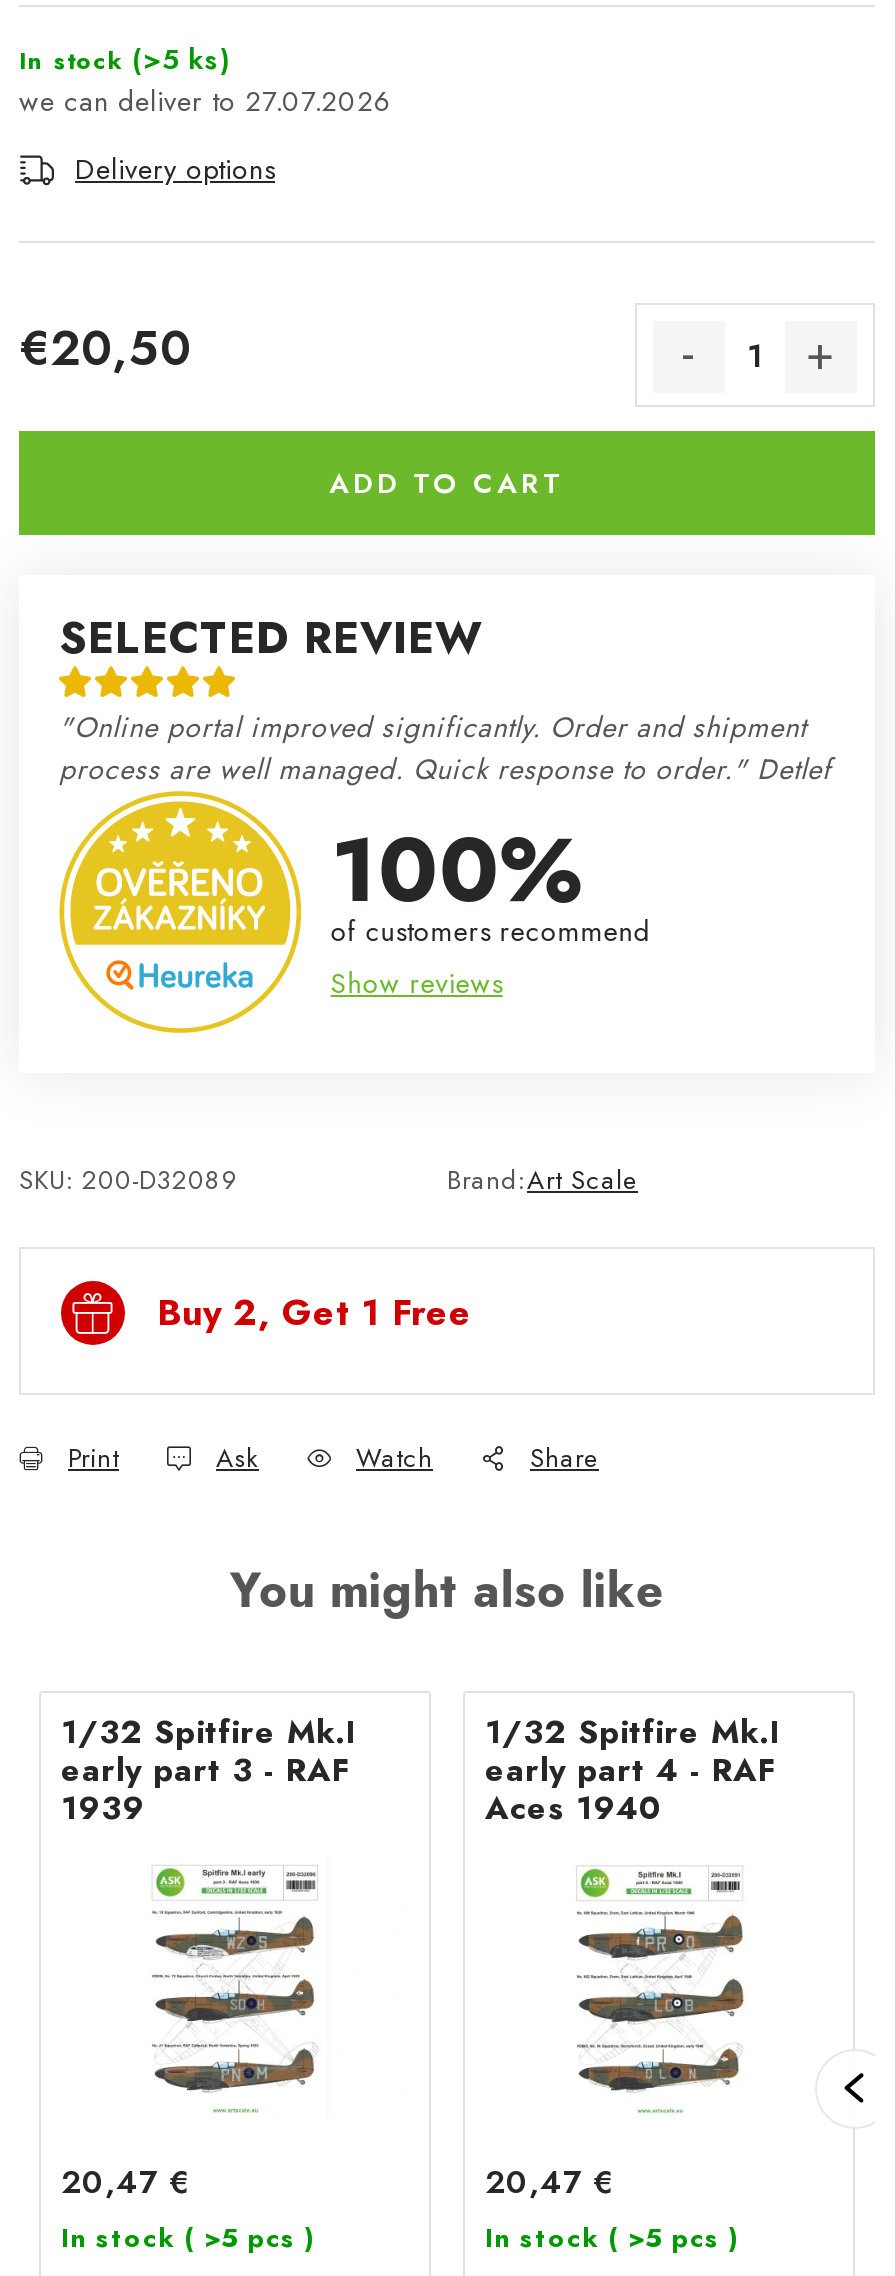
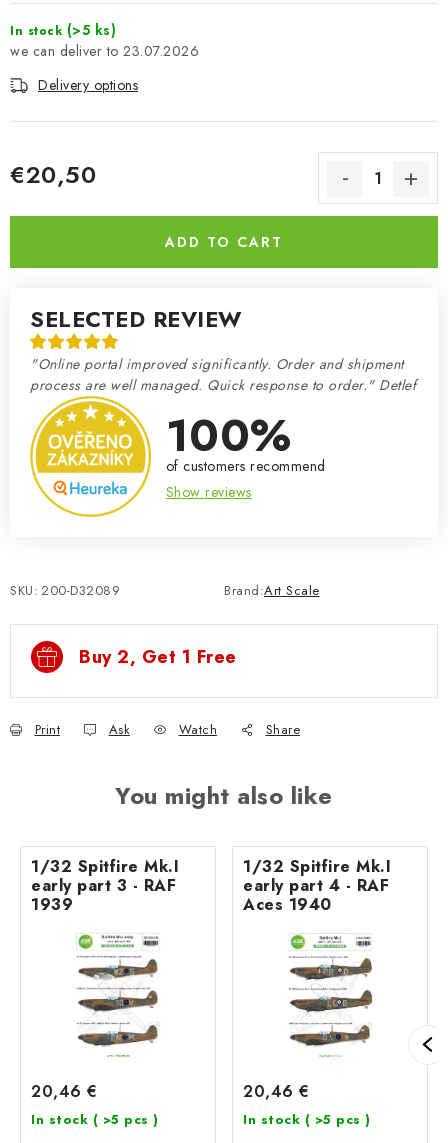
[245,81,393,121] 27.07.2026 -> [123,41,199,61] 23.07.2026
[61,2158,190,2204] 20,47 € -> [31,1080,97,1103] 20,46 €
[485,2159,614,2205] 20,47 € -> [243,1080,309,1103] 20,46 €

